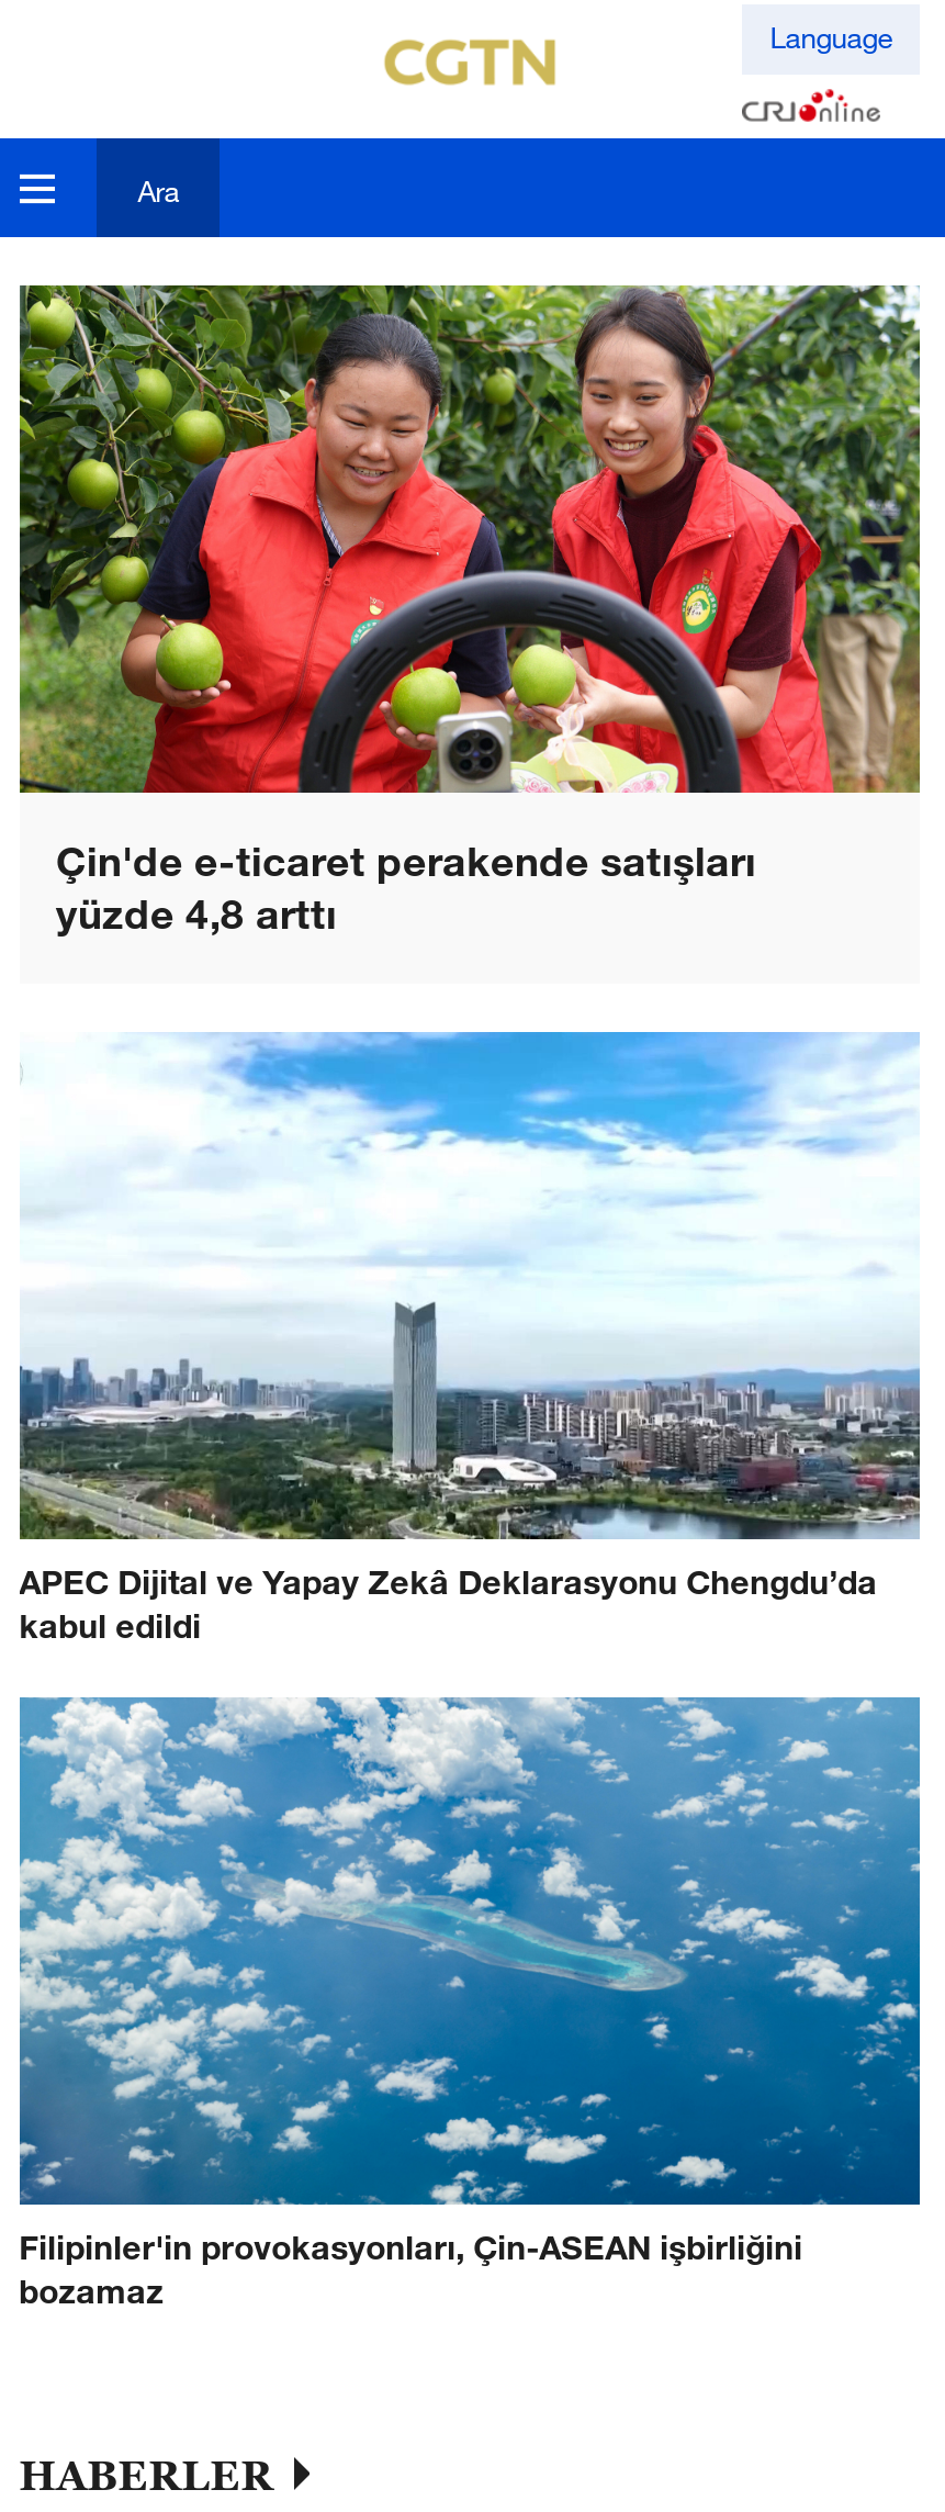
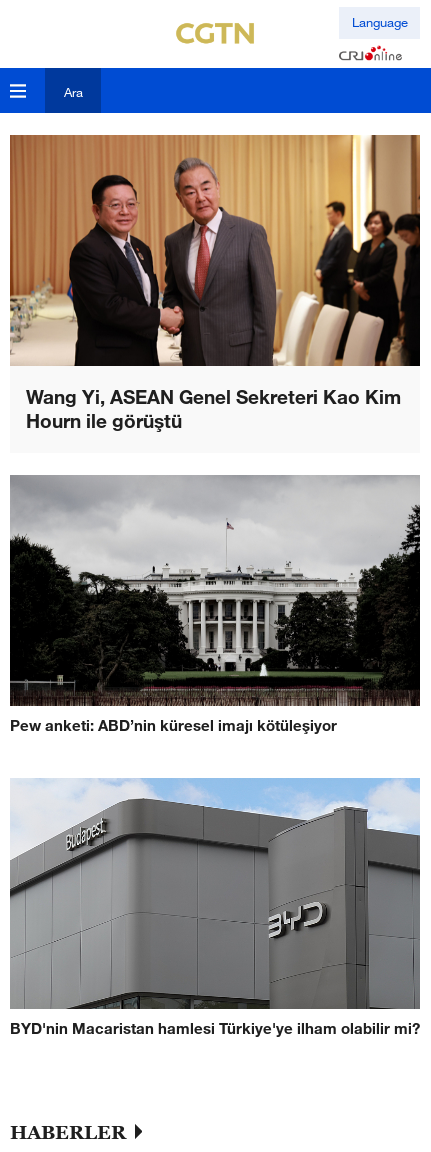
[18,283,922,937] [image] | Çin'de e-ticaret perakende satışları | yüzde 4,8 arttı -> [9,134,421,431] [image] | Wang Yi, ASEAN Genel Sekreteri Kao Kim | Hourn ile görüştü
[18,1030,922,1644] [image] | APEC Dijital ve Yapay Zekâ Deklarasyonu Chengdu’da | kabul edildi -> [9,474,421,734] [image] | Pew anketi: ABD’nin küresel imajı kötüleşiyor
[18,1697,922,2310] [image] | Filipinler'in provokasyonları, Çin-ASEAN işbirliğini | bozamaz -> [9,778,421,1037] [image] | BYD'nin Macaristan hamlesi Türkiye'ye ilham olabilir mi?

